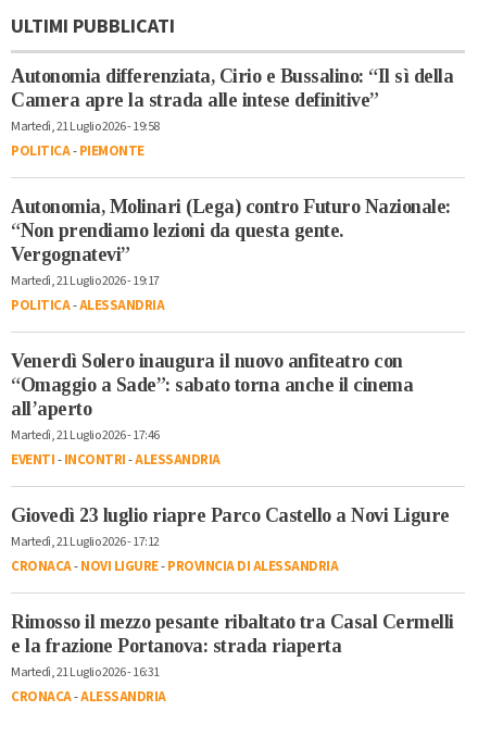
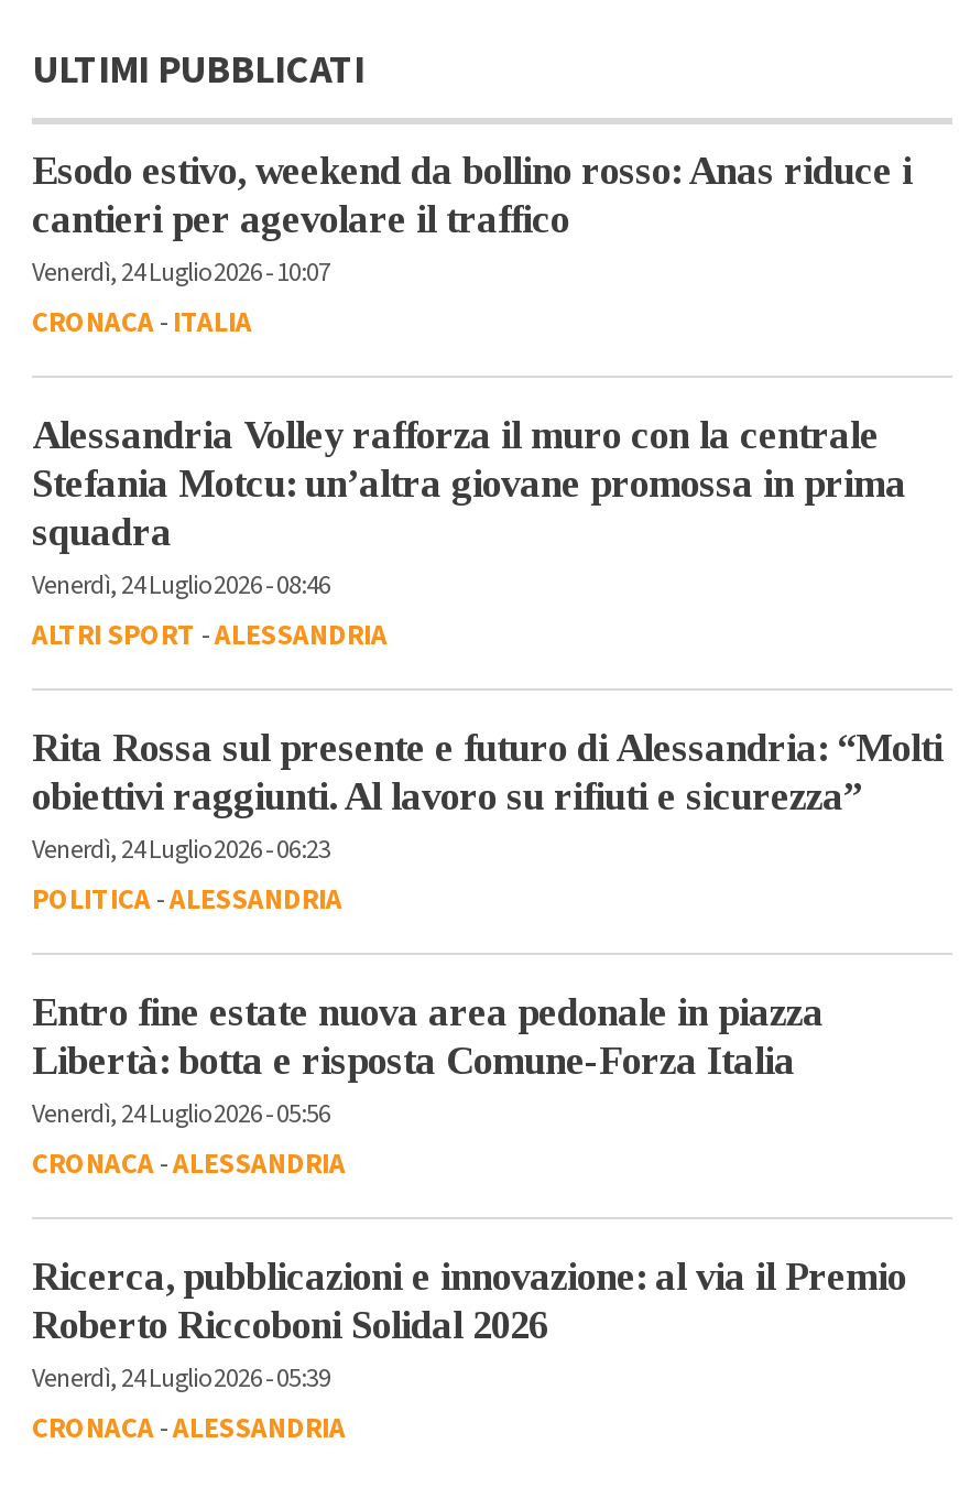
[11,65,453,290] Autonomia differenziata, Cirio e Bussalino: “Il sì della | Camera apre la strada alle intese definitive” | Martedì, 21 Luglio 2026 - 19:58 | POLITICA-PIEMONTE | Autonomia, Molinari (Lega) contro Futuro Nazionale: | “Non prendiamo lezioni da questa gente. | Vergognatevi” | Martedì, 21 Luglio 2026 - 19:17 -> [32,149,942,869] Esodo estivo, weekend da bollino rosso: Anas riduce i | cantieri per agevolare il traffico | Venerdì, 24 Luglio 2026 - 10:07 | CRONACA - ITALIA | Alessandria Volley rafforza il muro con la centrale | Stefania Motcu: un’altra giovane promossa in prima | squadra | Venerdì, 24 Luglio 2026 - 08:46 | ALTRI SPORT -ALESSANDRIA | Rita Rossa sul presente e futuro di Alessandria: “Molti | obiettivi raggiunti. Al lavoro su rifiuti e sicurezza” | Venerdì, 24 Luglio 2026 - 06:23
moved [11,296,164,315] -> [32,880,342,920]: POLITICA -ALESSANDRIA
[11,350,454,682] Venerdì Solero inaugura il nuovo anfiteatro con | “Omaggio a Sade”: sabato torna anche il cinema | all’aperto | Martedì, 21 Luglio 2026 - 17:46 | EVENTI-INCONTRI-ALESSANDRIA | Giovedì 23 luglio riapre Parco Castello a Novi Ligure | Martedì, 21 Luglio 2026 - 17:12 | CRONACA-NOVI LIGURE-PROVINCIA DI ALESSANDRIA | Rimosso il mezzo pesante ribaltato tra Casal Cermelli | e la frazione Portanova: strada riaperta | Martedì, 21 Luglio 2026 - 16:31 -> [32,990,906,1398] Entro fine estate nuova area pedonale in piazza | Libertà: botta e risposta Comune-Forza Italia | Venerdì, 24 Luglio 2026 - 05:56 | CRONACA -ALESSANDRIA | Ricerca, pubblicazioni e innovazione: al via il Premio | Roberto Riccoboni Solidal 2026 | Venerdì, 24 Luglio 2026 - 05:39

